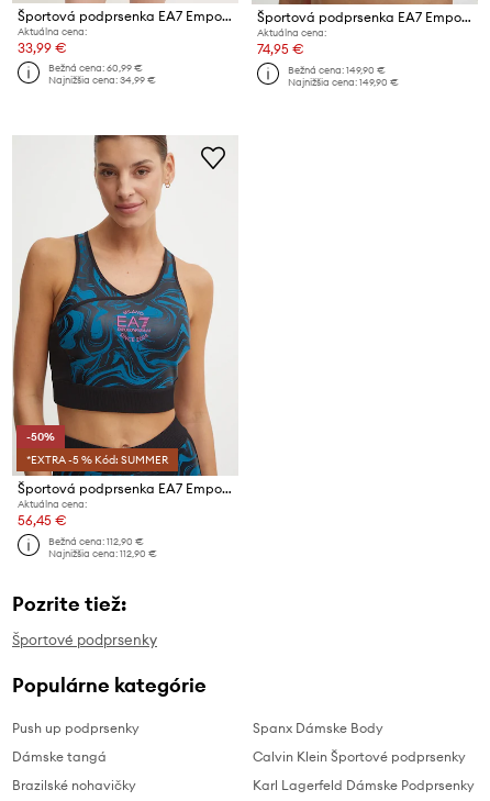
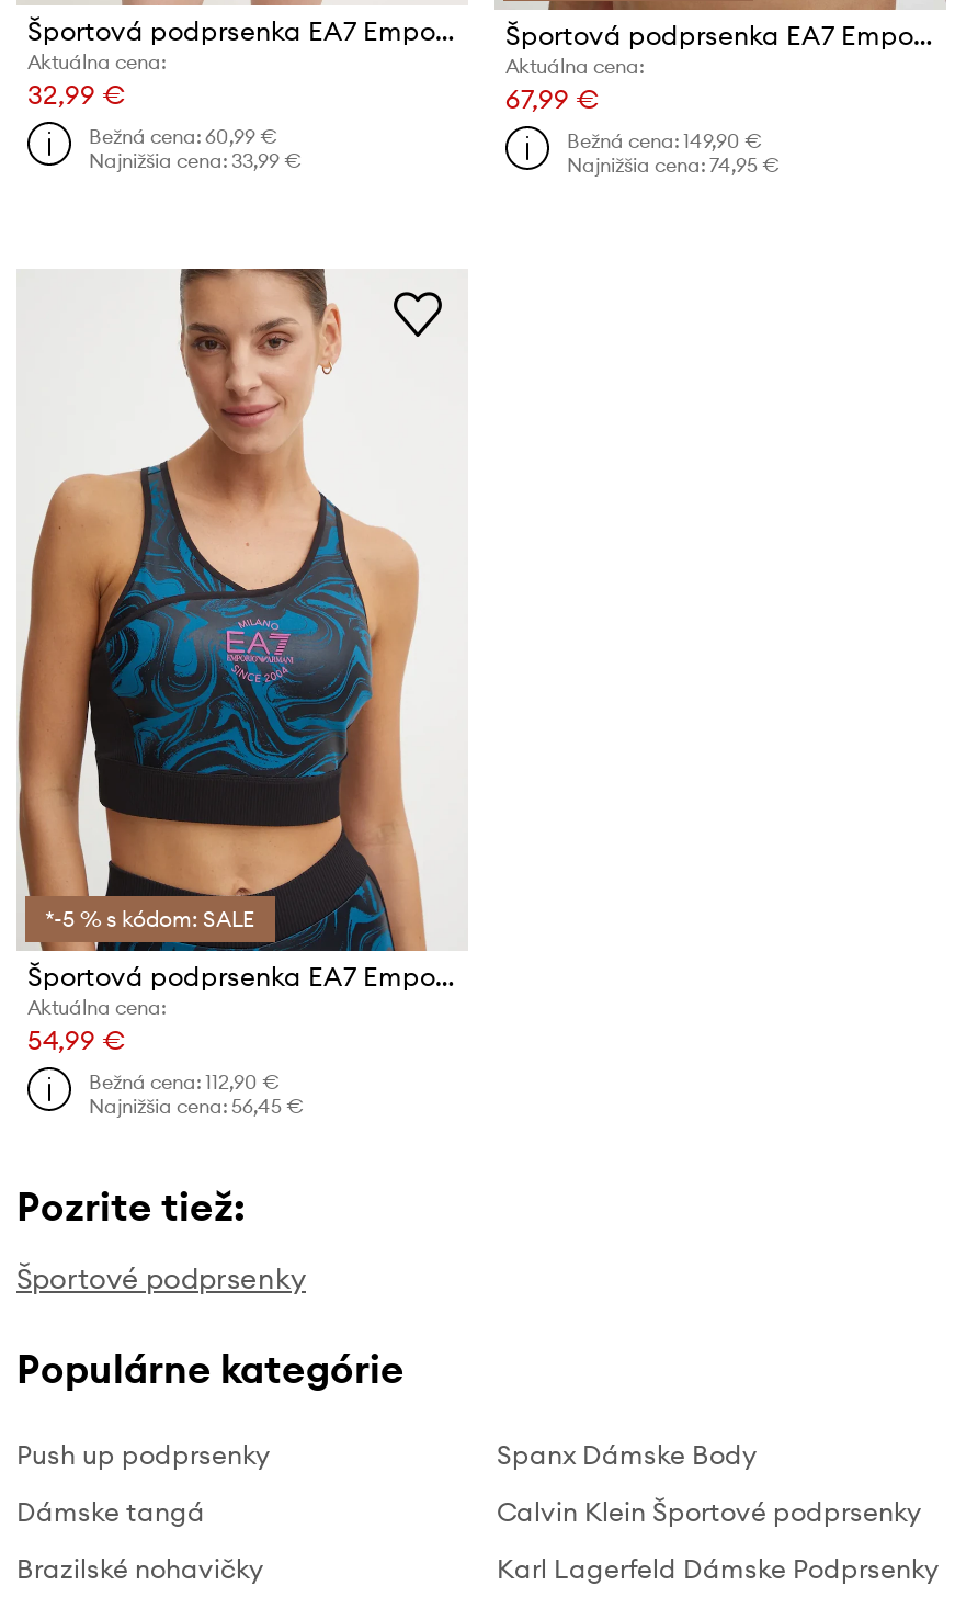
[18,39,67,56] 33,99 € -> [27,78,126,111] 32,99 €
[257,41,304,57] 74,95 € -> [505,82,600,115] 67,99 €
[48,74,156,86] Najnižšia cena: 34,99 € -> [89,147,302,172] Najnižšia cena: 33,99 €
[288,76,399,88] Najnižšia cena: 149,90 € -> [567,152,780,176] Najnižšia cena: 74,95 €
[26,430,168,467] -50% | *EXTRA -5 % Kód: SUMMER -> [45,906,255,934] *-5 % s kódom: SALE
[18,512,67,529] 56,45 € -> [27,1024,126,1057] 54,99 €
[48,547,157,559] Najnižšia cena: 112,90 € -> [89,1093,304,1117] Najnižšia cena: 56,45 €

